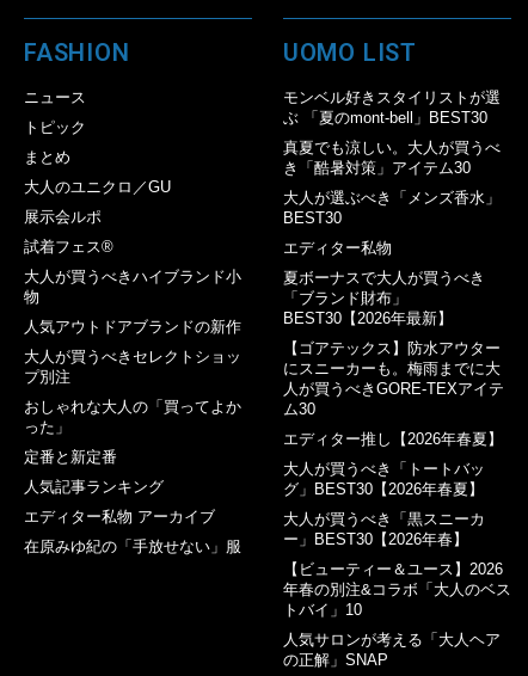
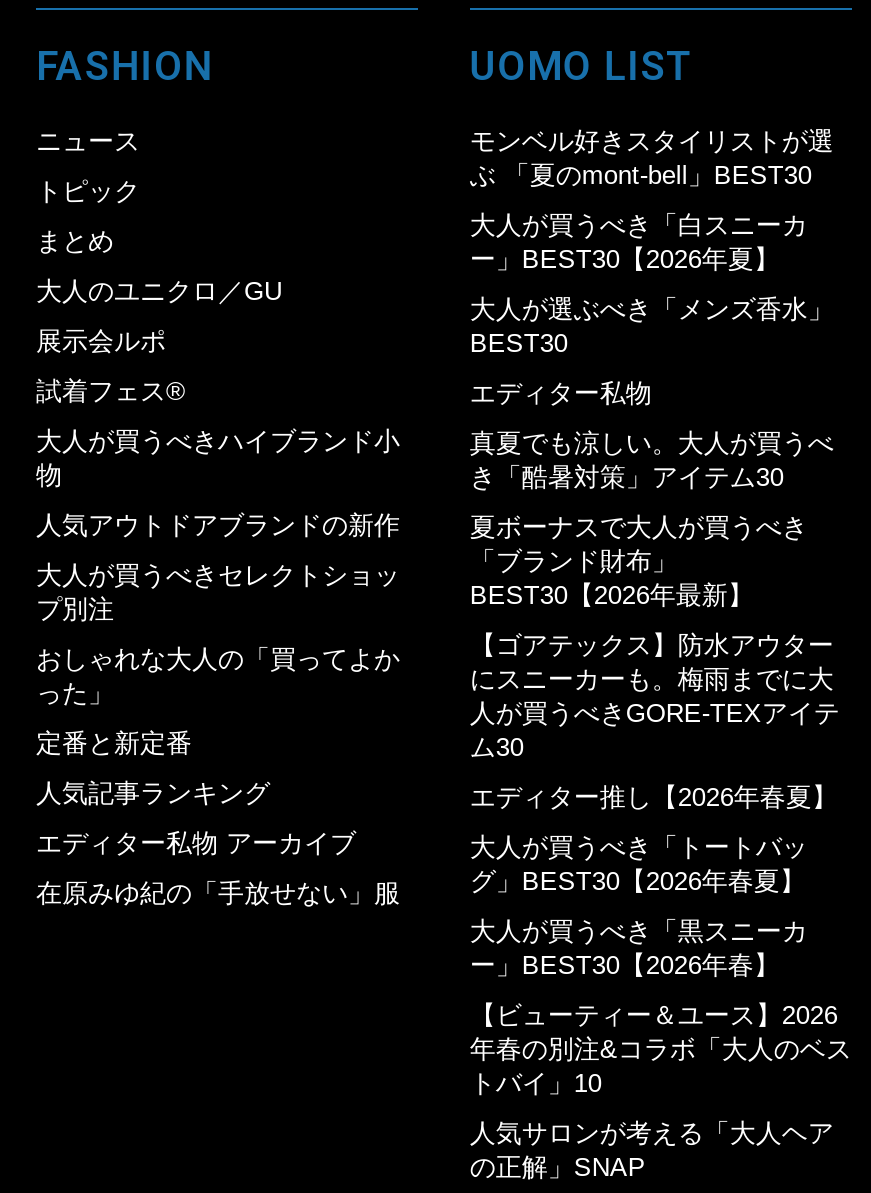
moved [283,139,500,177] -> [470,428,834,492]: 真夏でも涼しい。大人が買うべ | き「酷暑対策」アイテム30
none -> [470,210,808,274] 大人が買うべき「白スニーカ | ー」BEST30【2026年夏】

